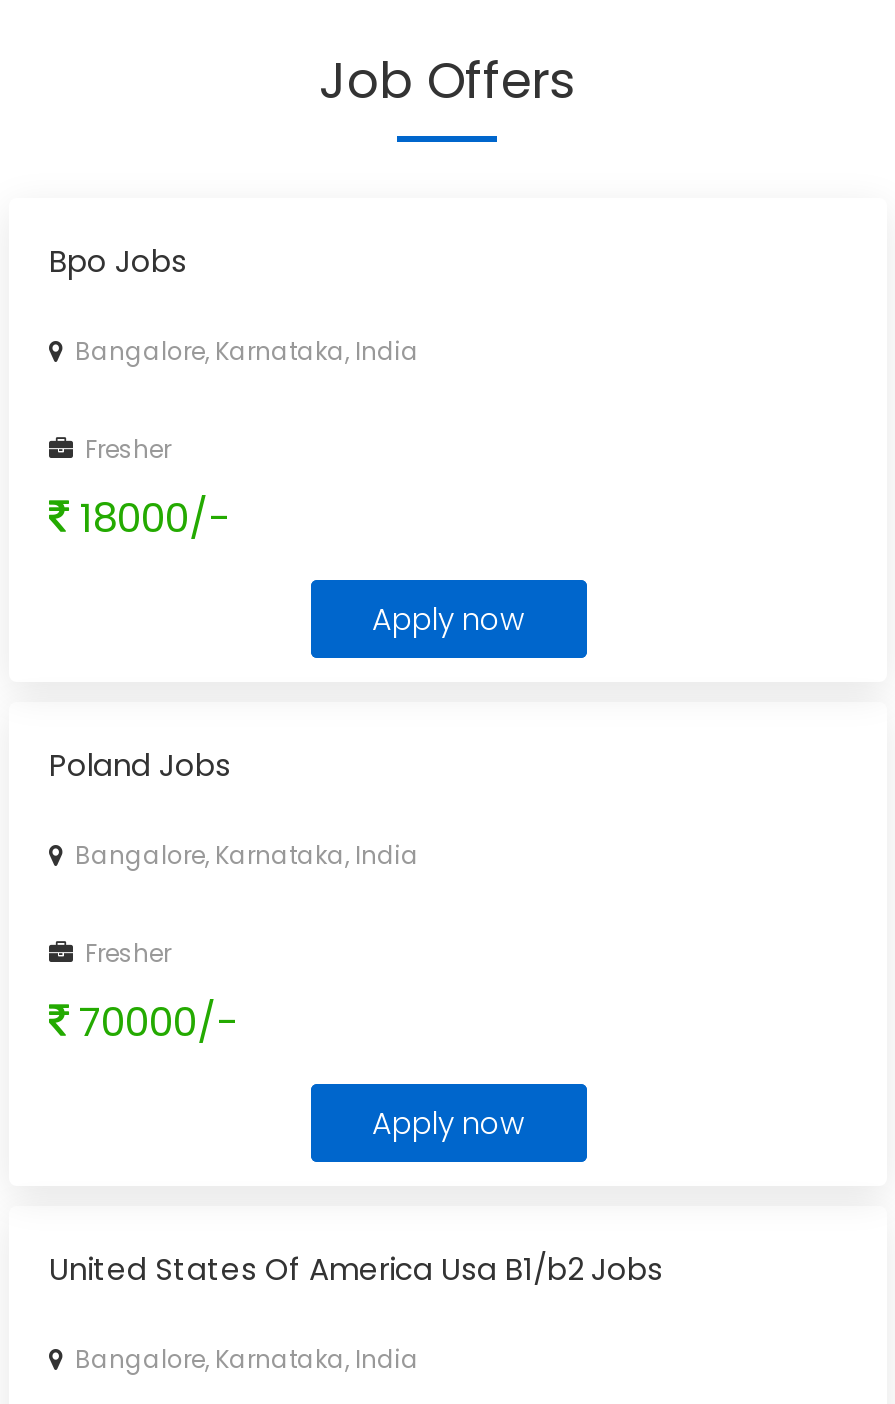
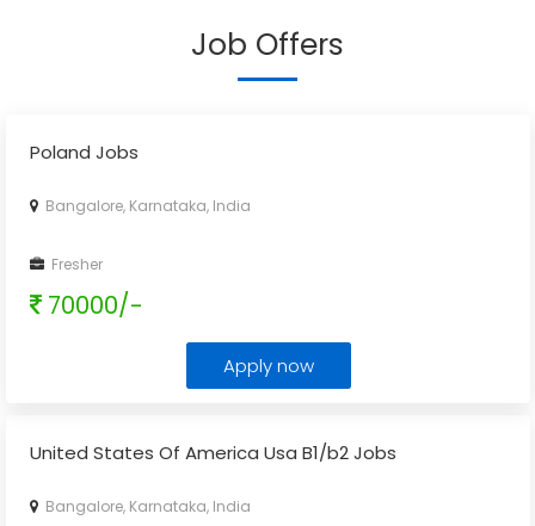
[49,240,524,640] Bpo Jobs | Bangalore, Karnataka, India | Fresher | 18000/- | Apply now -> none

